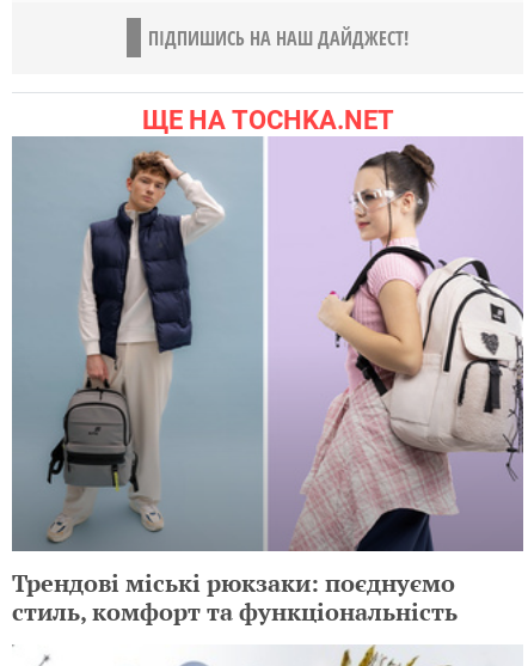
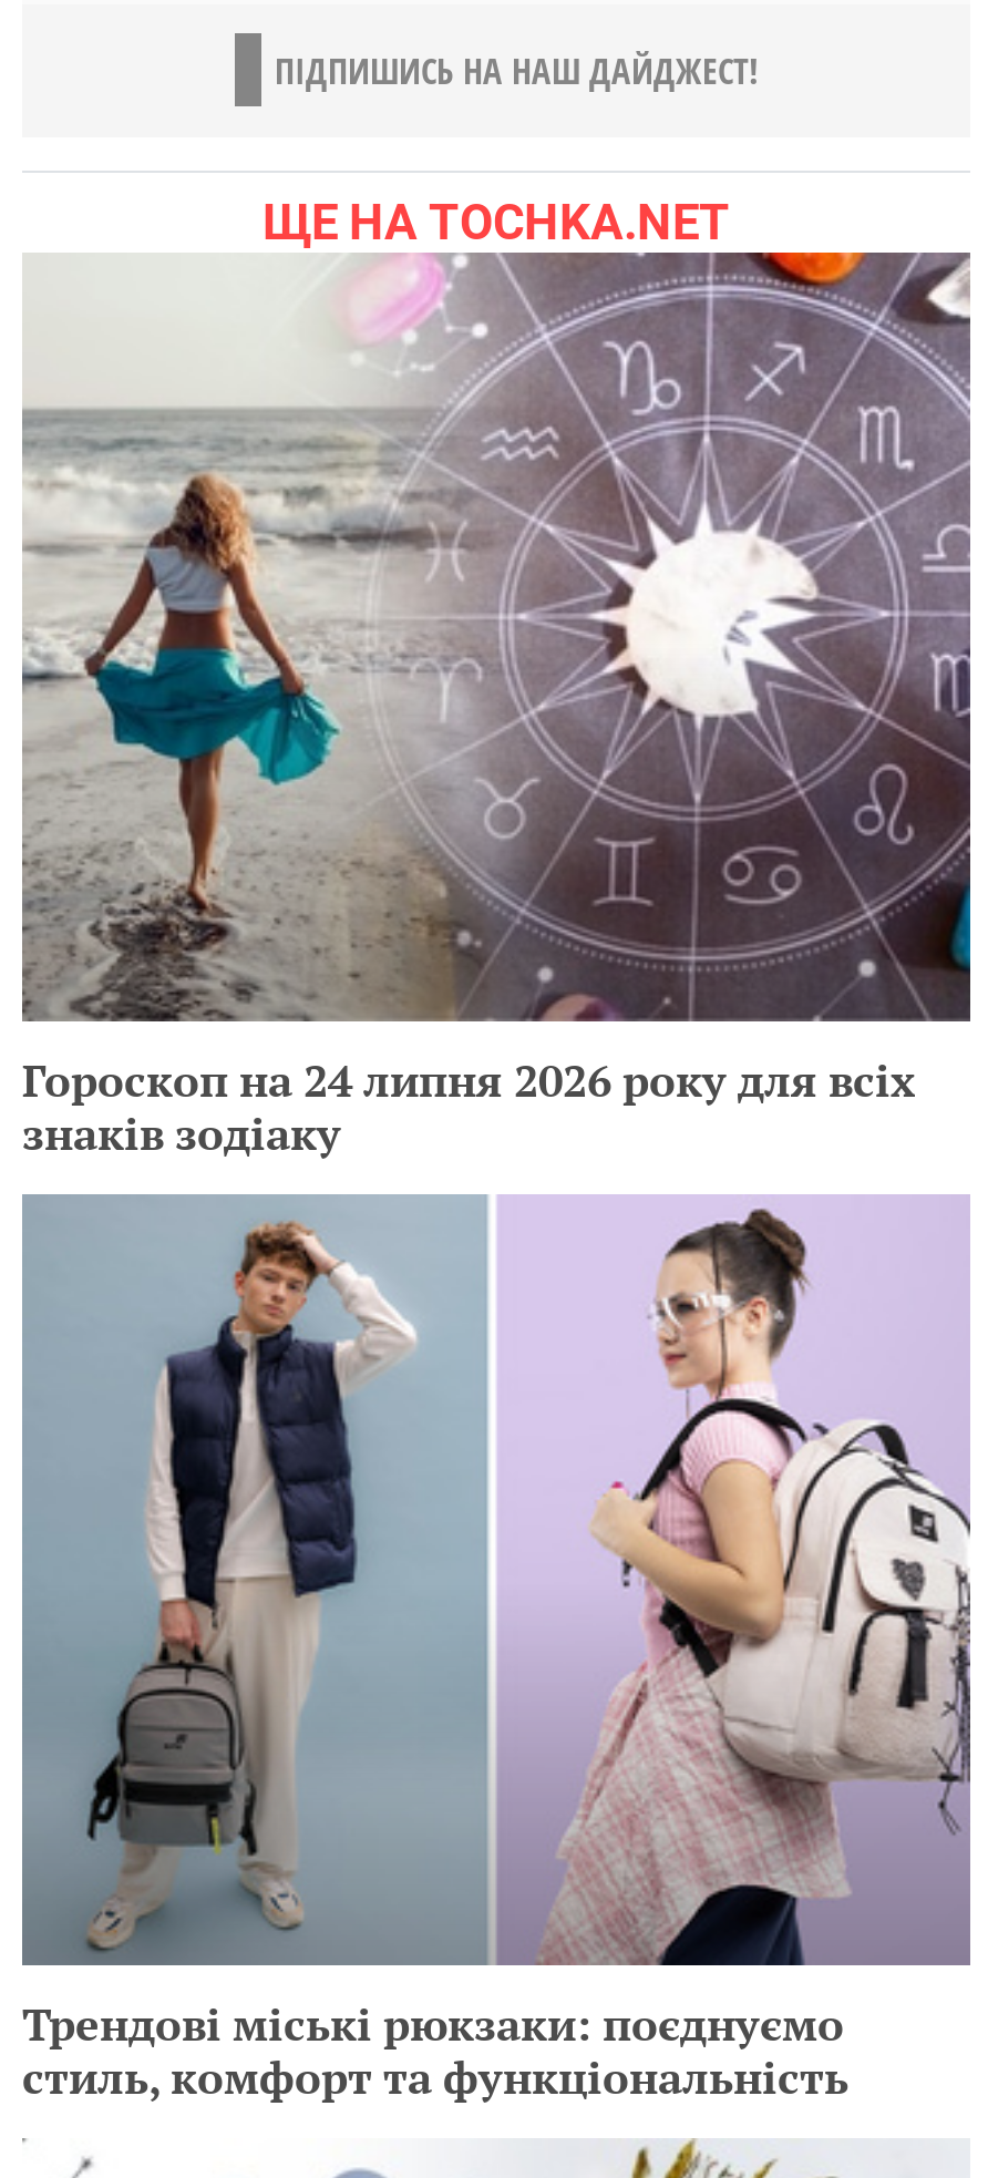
none -> [22,250,972,1164] [image] | Гороскоп на 24 липня 2026 року для всіх | знаків зодіаку

